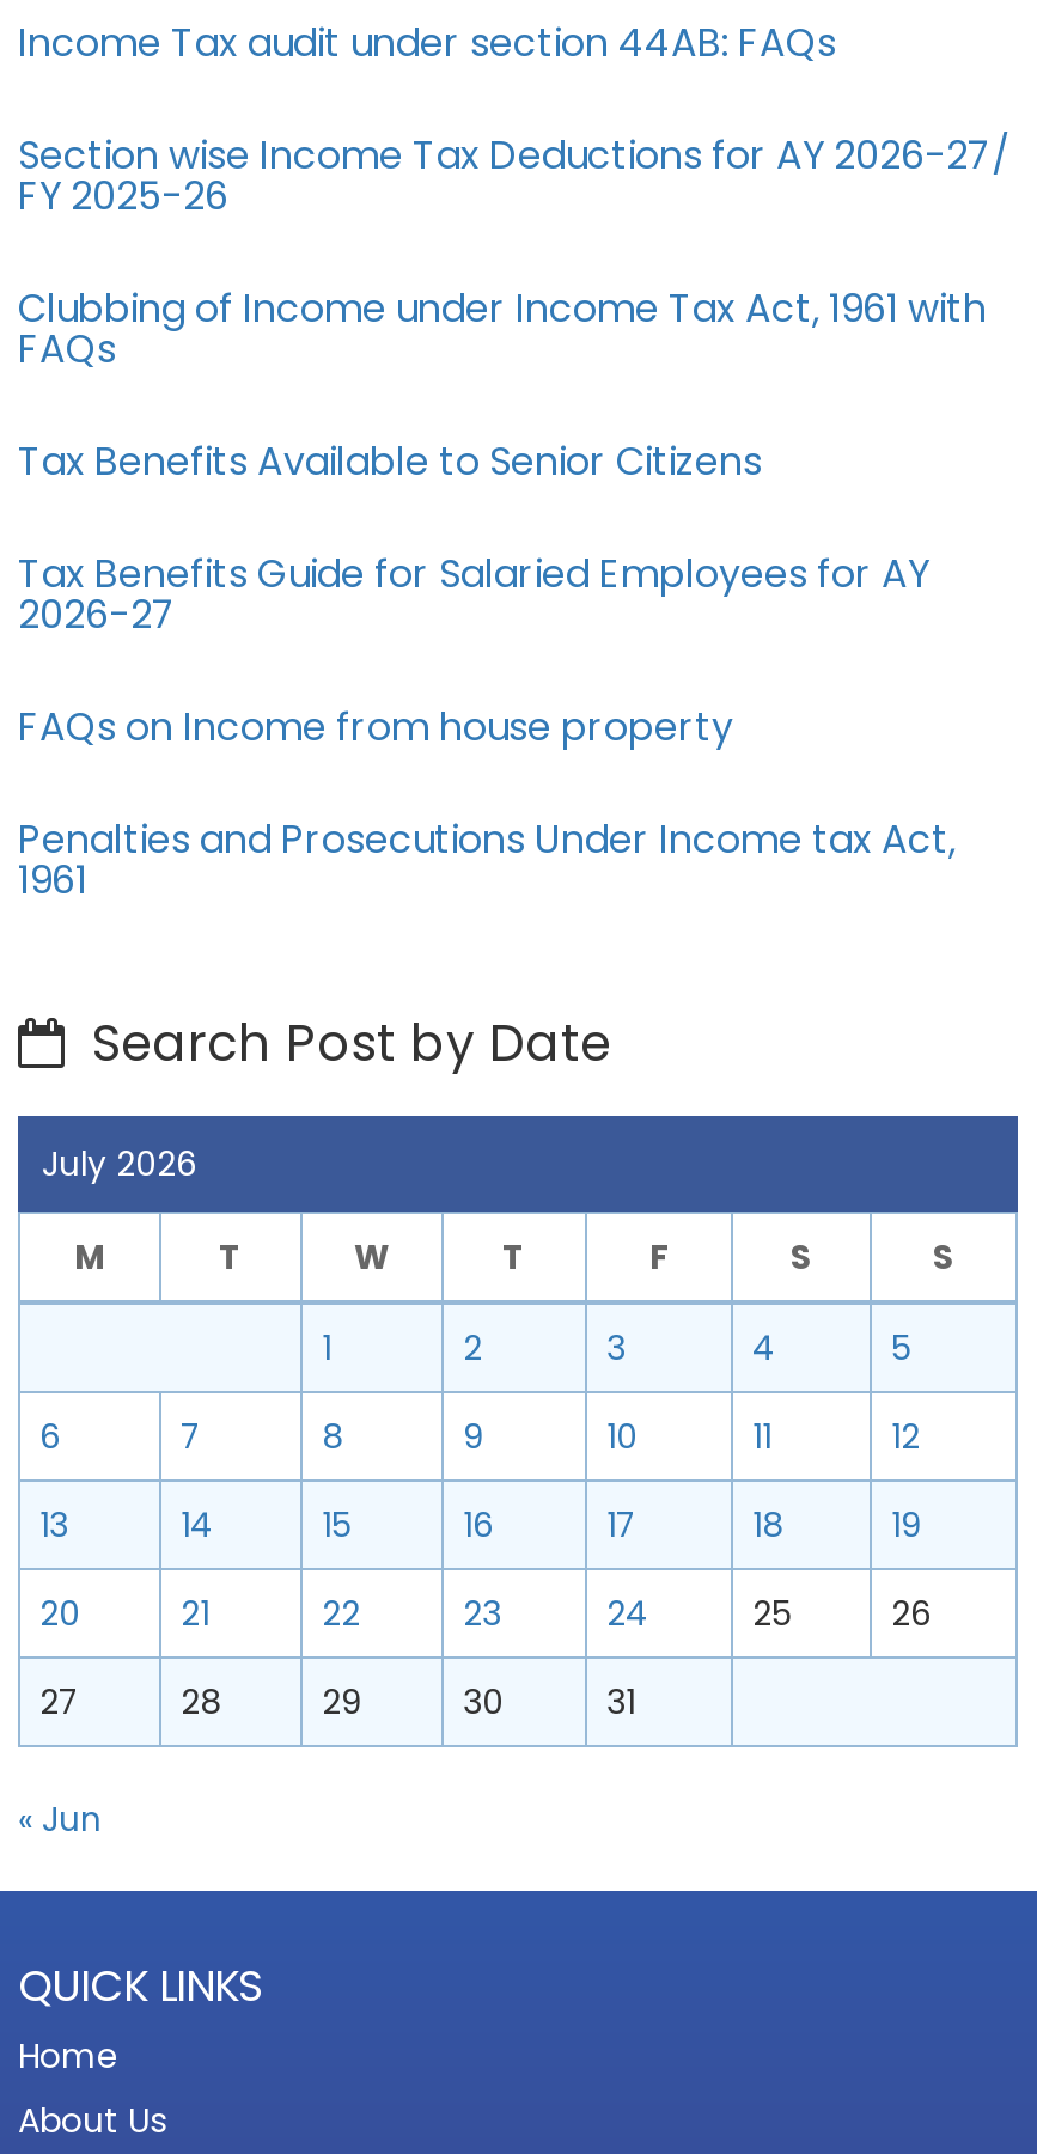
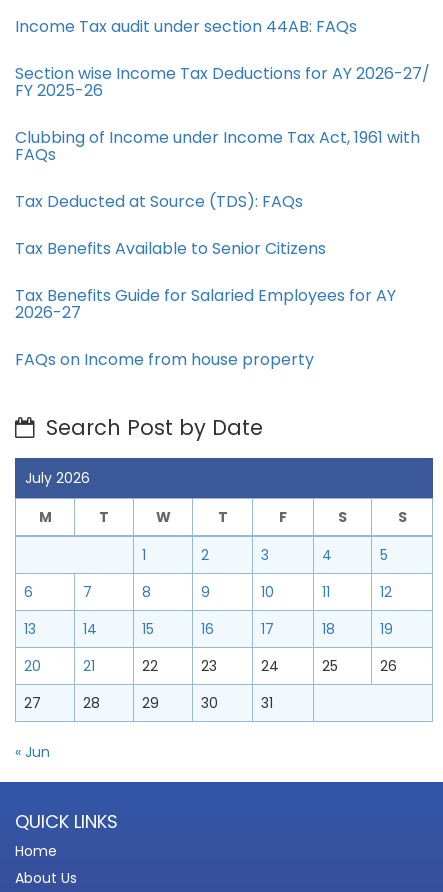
none -> [15,190,303,213] Tax Deducted at Source (TDS): FAQs
moved [18,434,929,755] -> [15,237,396,371]: Tax Benefits Available to Senior Citizens | Tax Benefits Guide for Salaried Employees for AY | 2026-27 | FAQs on Income from house property
[18,812,956,908] Penalties and Prosecutions Under Income tax Act, | 1961 -> none

